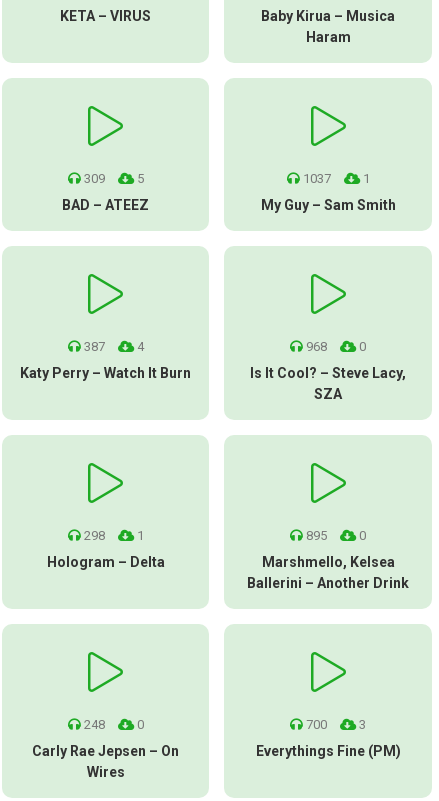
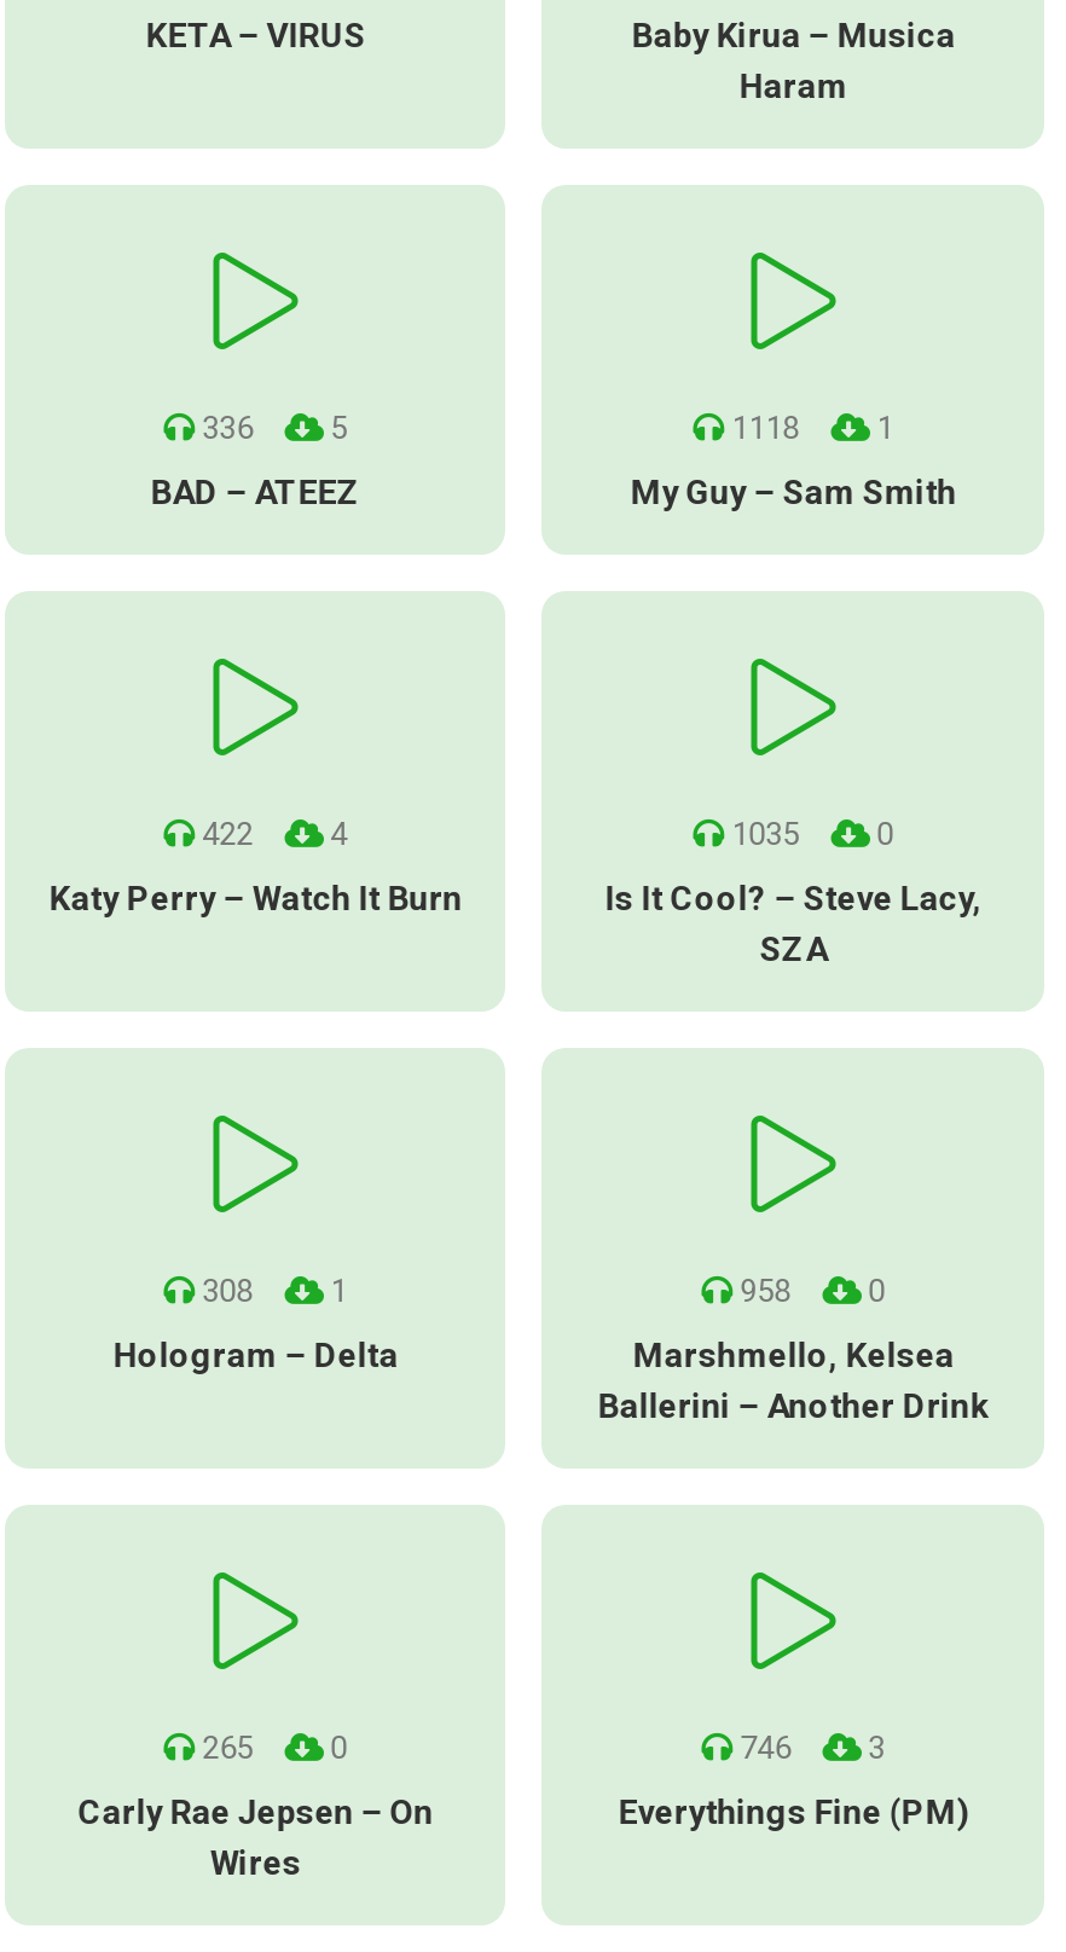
[81,171,144,186] 309 5 -> [195,410,347,446] 336 5
[300,171,370,186] 1037 1 -> [725,410,894,446] 1118 1
[81,339,144,354] 387 4 -> [195,816,347,852] 422 4
[303,339,366,354] 968 0 -> [725,816,894,852] 1035 0
[81,528,144,543] 298 1 -> [195,1273,347,1309] 308 1
[303,528,366,543] 895 0 -> [733,1273,885,1309] 958 0
[81,717,144,732] 248 0 -> [195,1730,347,1766] 265 0
[303,717,366,732] 700 3 -> [733,1730,885,1766] 746 3

